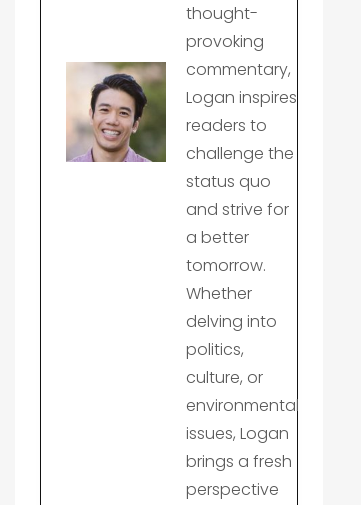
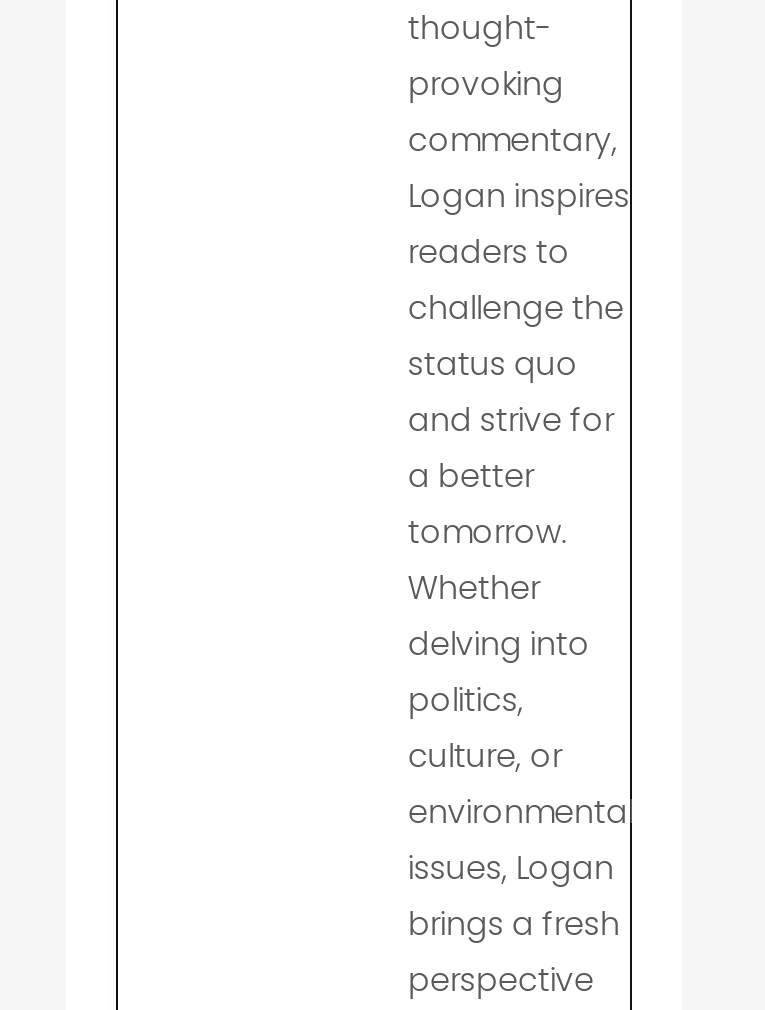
[65,61,167,163] [image] -> none

